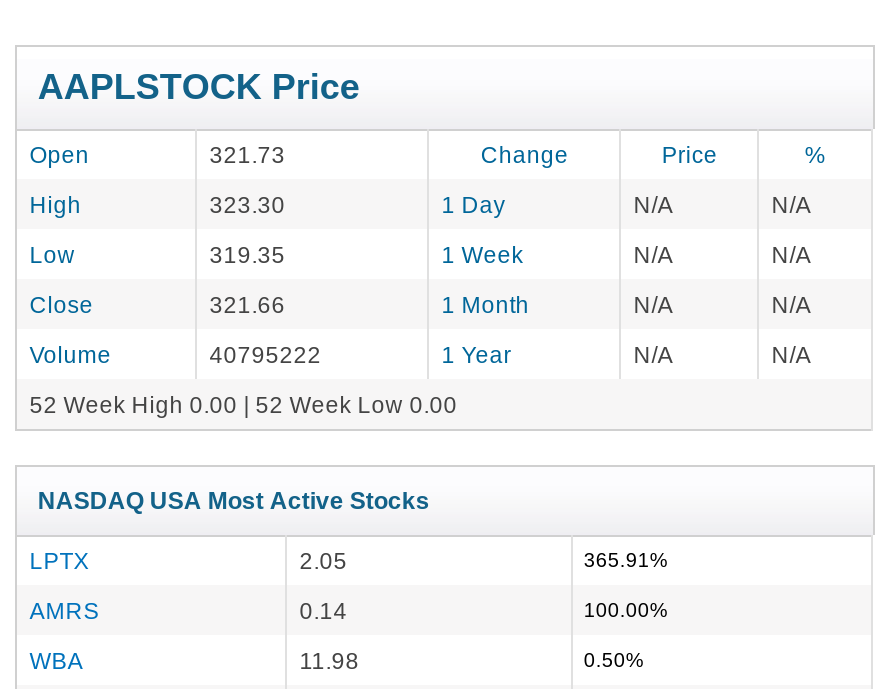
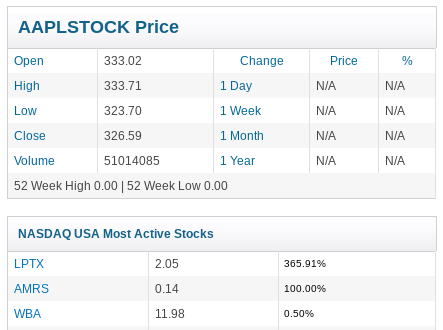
[209,142,285,168] 321.73 -> [104,54,142,67] 333.02
[209,192,285,218] 323.30 -> [104,79,142,92] 333.71
[209,242,285,268] 319.35 -> [104,104,142,117] 323.70
[209,292,285,318] 321.66 -> [104,129,142,142] 326.59
[209,342,321,368] 40795222 -> [104,154,160,167] 51014085

